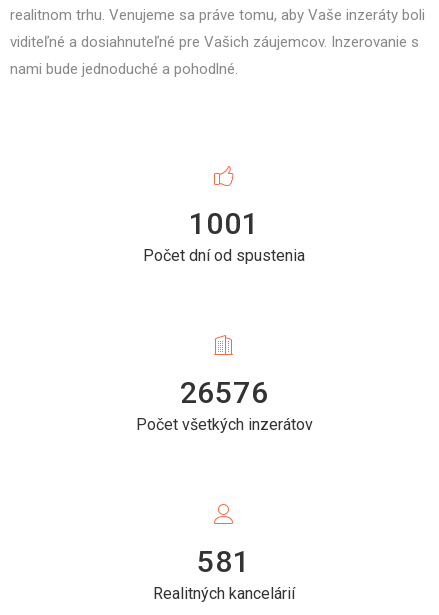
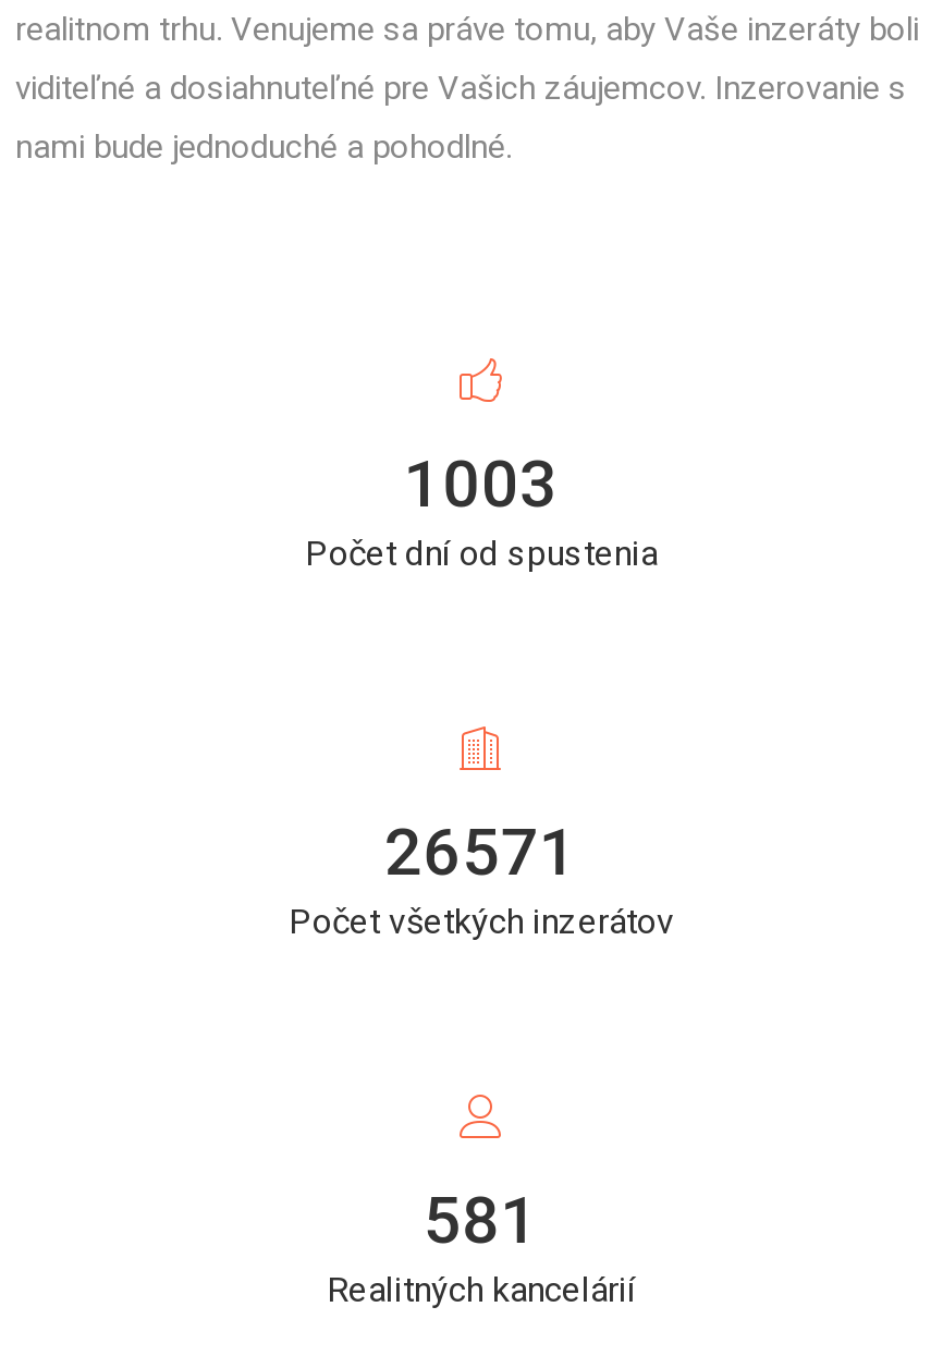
[188,206,259,241] 1001 -> [404,445,559,522] 1003
[180,375,268,410] 26576 -> [385,814,578,890] 26571

